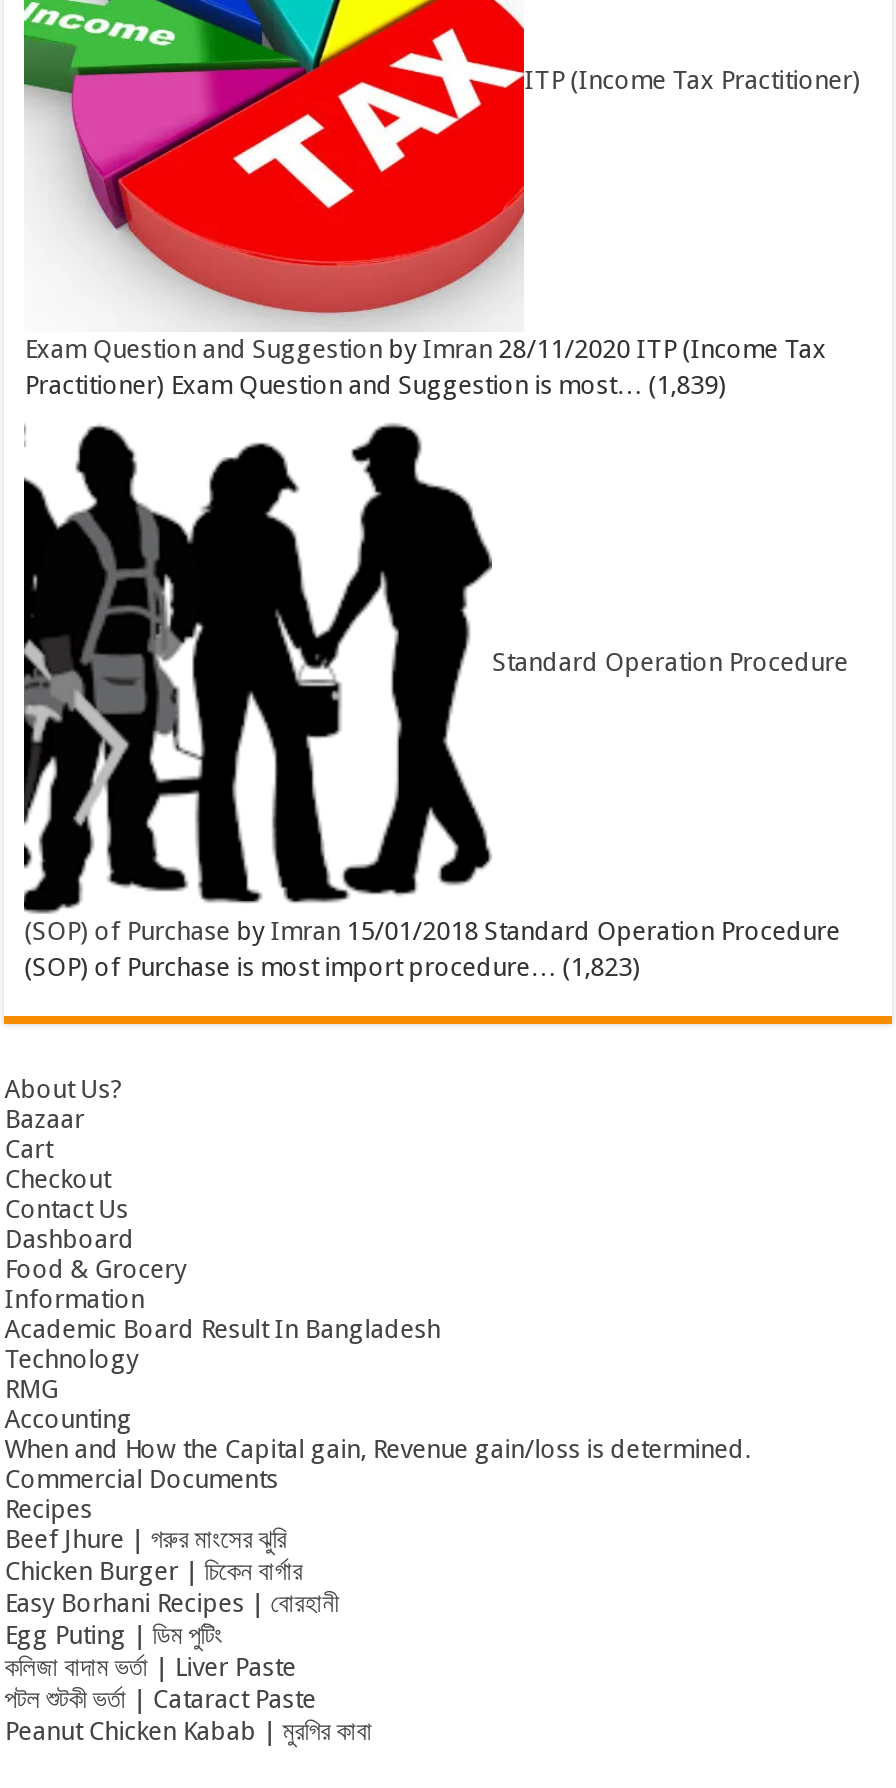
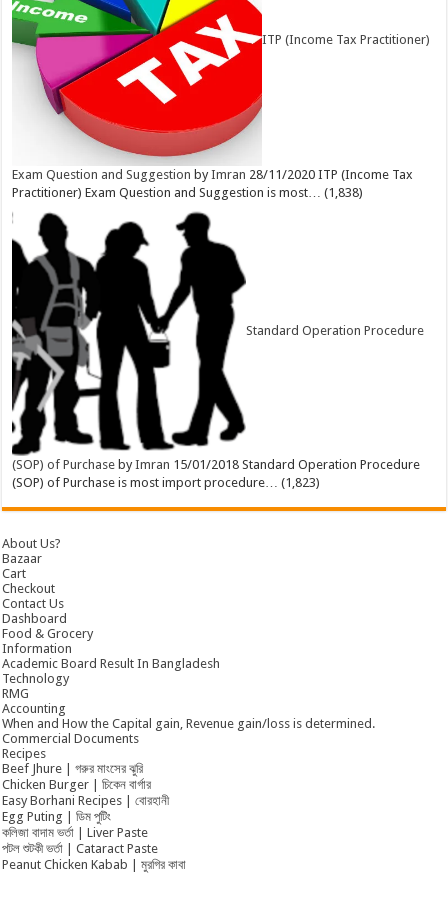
[24,369,726,399] Practitioner) Exam Question and Suggestion is most… (1,839) -> [12,185,363,200] Practitioner) Exam Question and Suggestion is most… (1,838)

